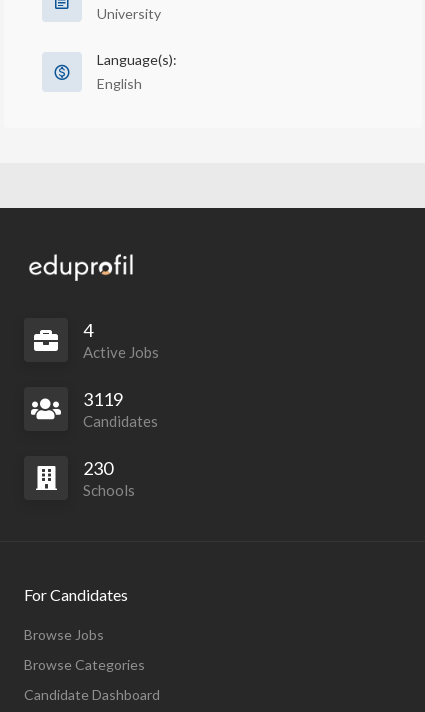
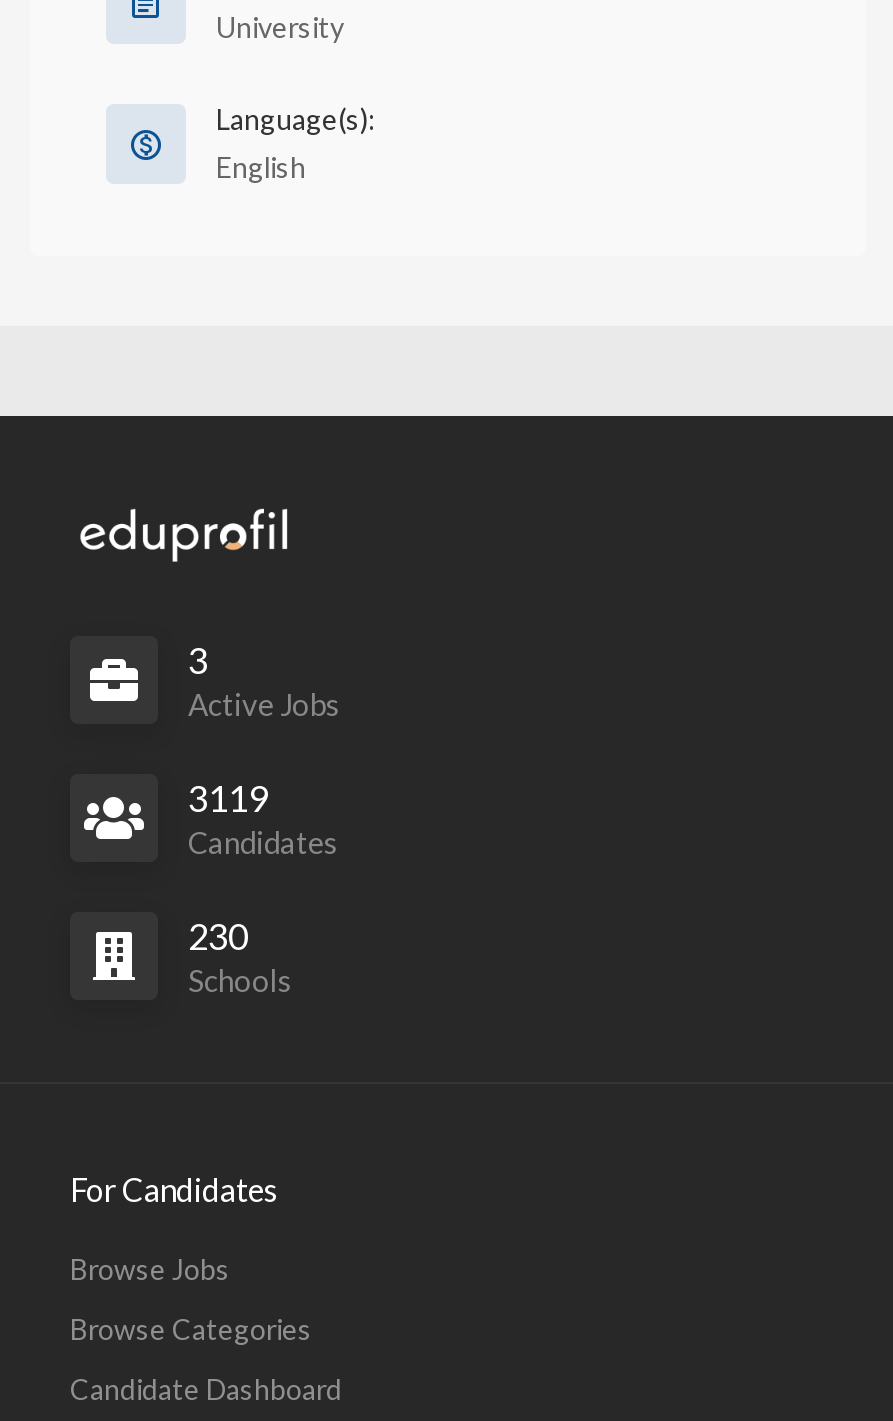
[83,319,93,341] 4 -> [188,638,208,682] 3

